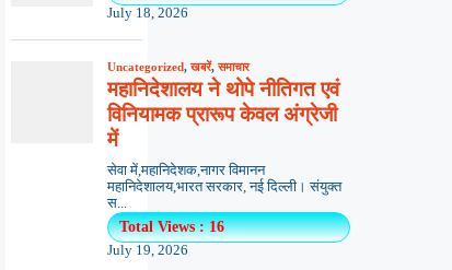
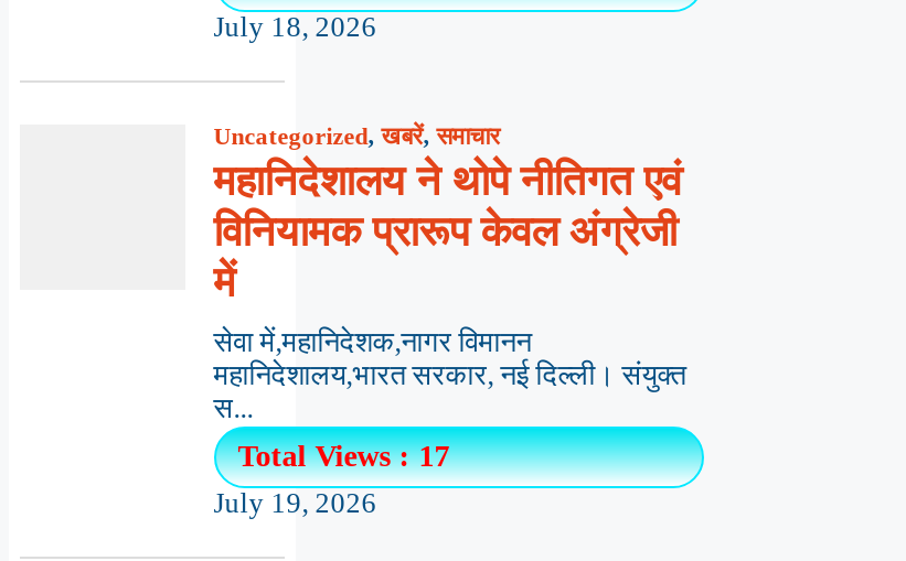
[119,218,224,235] Total Views : 16 -> [238,440,450,473] Total Views : 17

